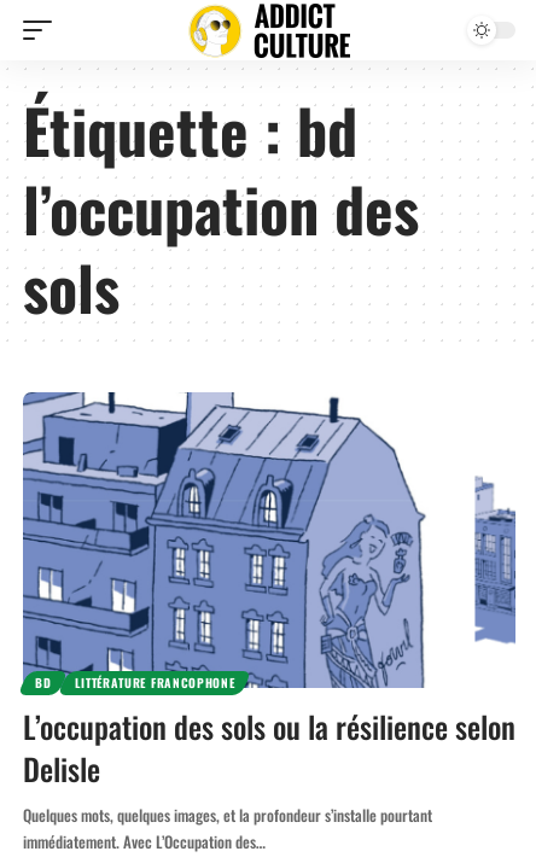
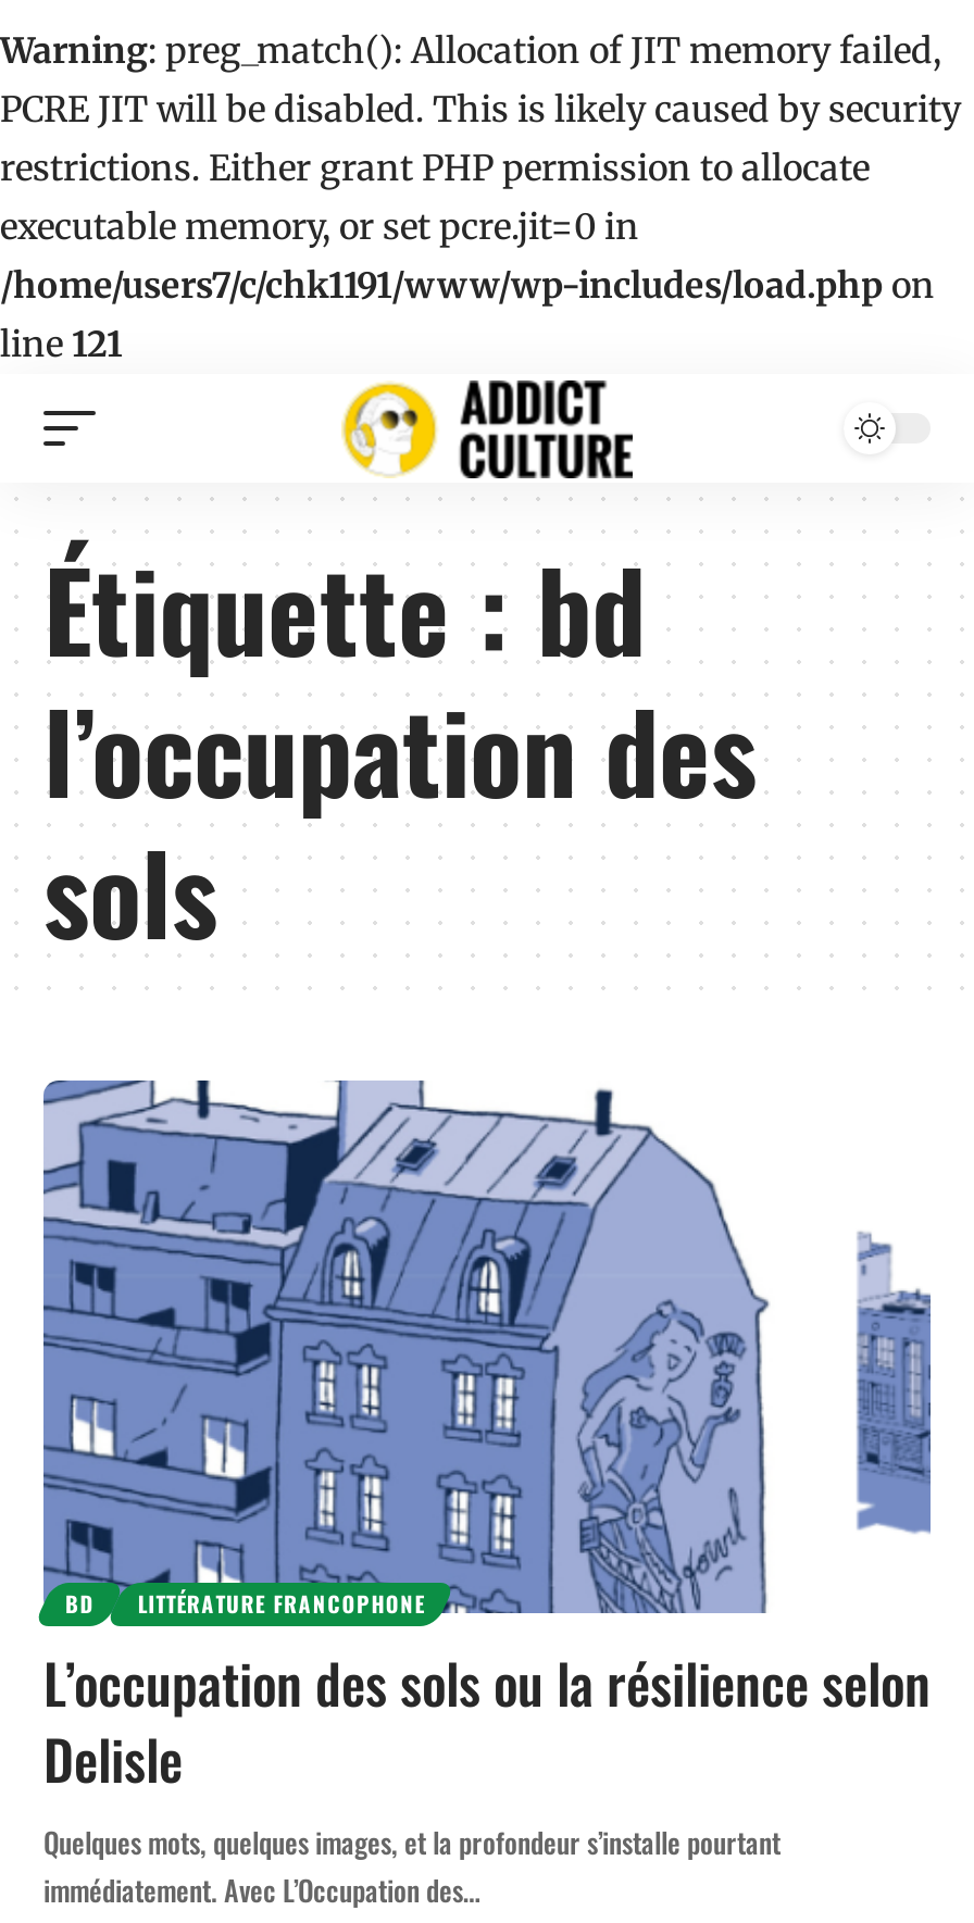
none -> [0,28,961,365] Warning: preg_match(): Allocation of JIT memory failed, | PCRE JIT will be disabled. This is likely caused by security | restrictions. Either grant PHP permission to allocate | executable memory, or set pcre.jit=0 in | /home/users7/c/chk1191/www/wp-includes/load.php on | line 121

